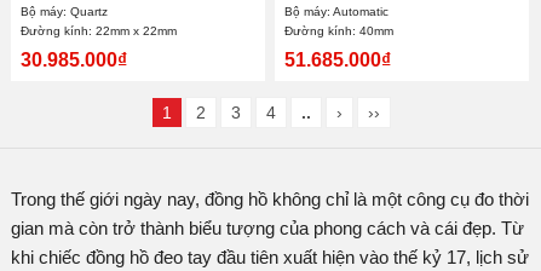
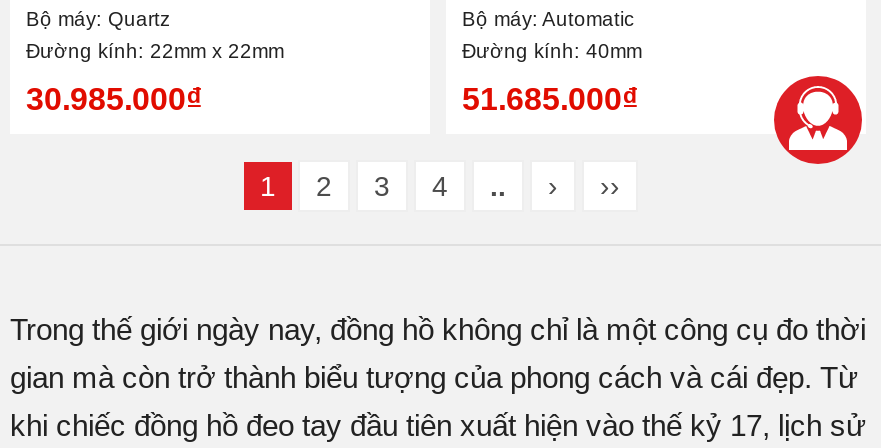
none -> [772,74,864,166] [image]

